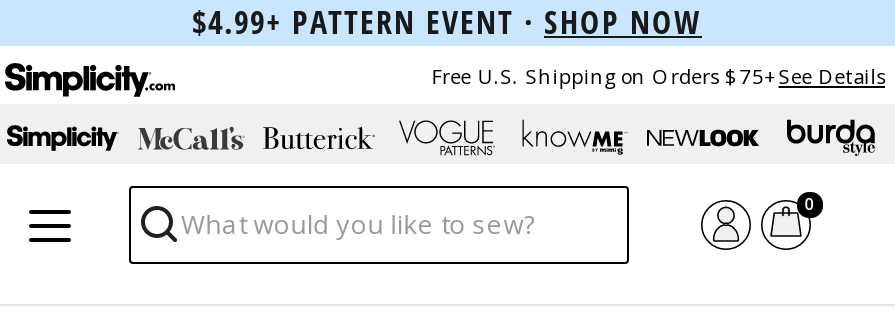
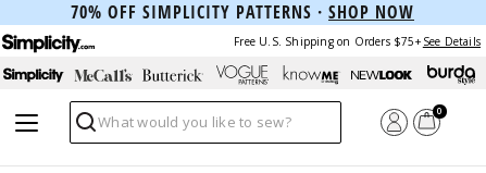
[192,0,702,44] $4.99+ PATTERN EVENT · SHOP NOW -> [71,0,414,24] 70% OFF SIMPLICITY PATTERNS · SHOP NOW

